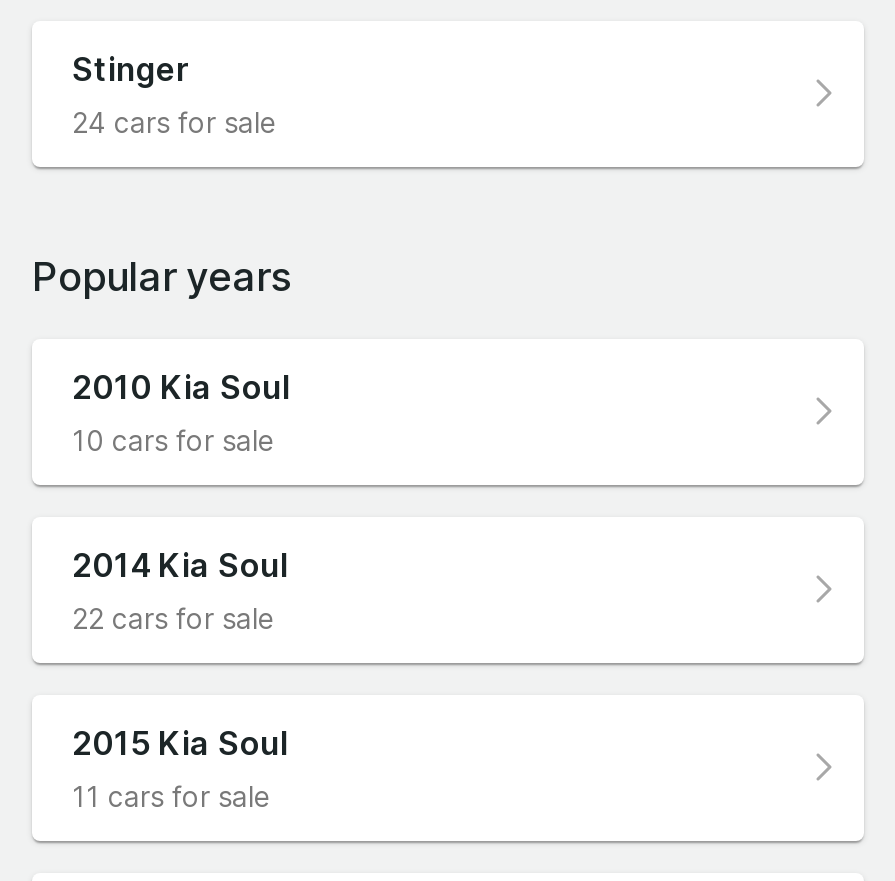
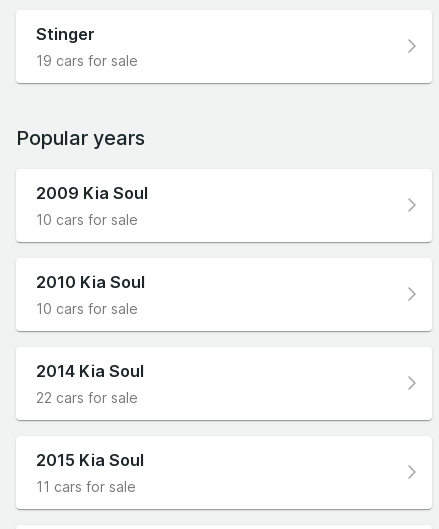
[72,104,278,138] 24 cars for sale -> [36,51,138,68] 19 cars for sale
none -> [36,182,148,227] 2009 Kia Soul | 10 cars for sale

